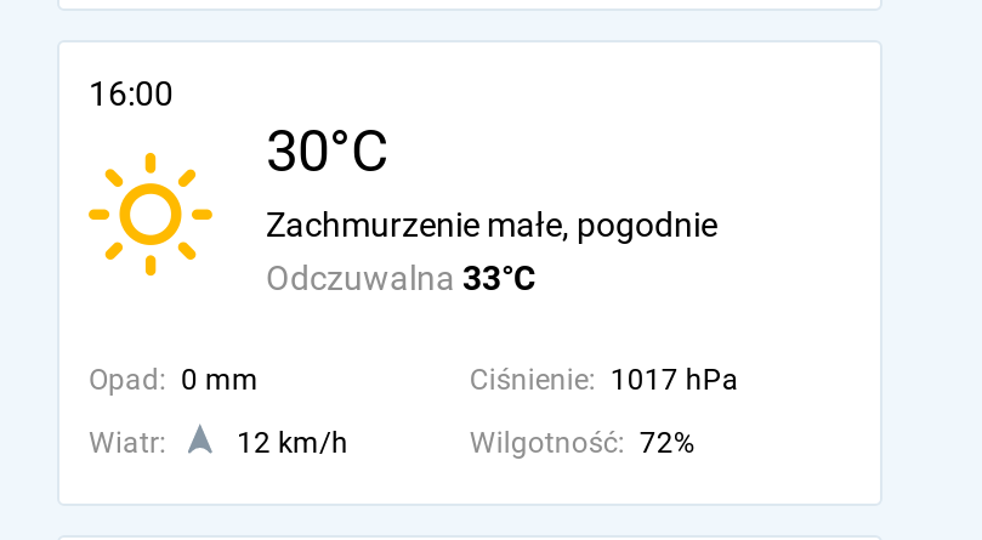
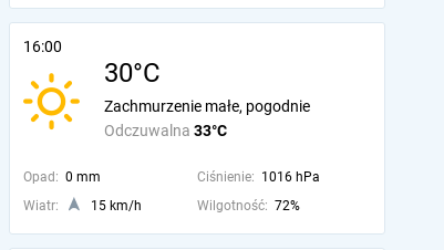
[470,363,739,397] Ciśnienie: 1017 hPa -> [197,169,320,185] Ciśnienie: 1016 hPa
[237,426,348,460] 12 km/h -> [91,198,142,213] 15 km/h

